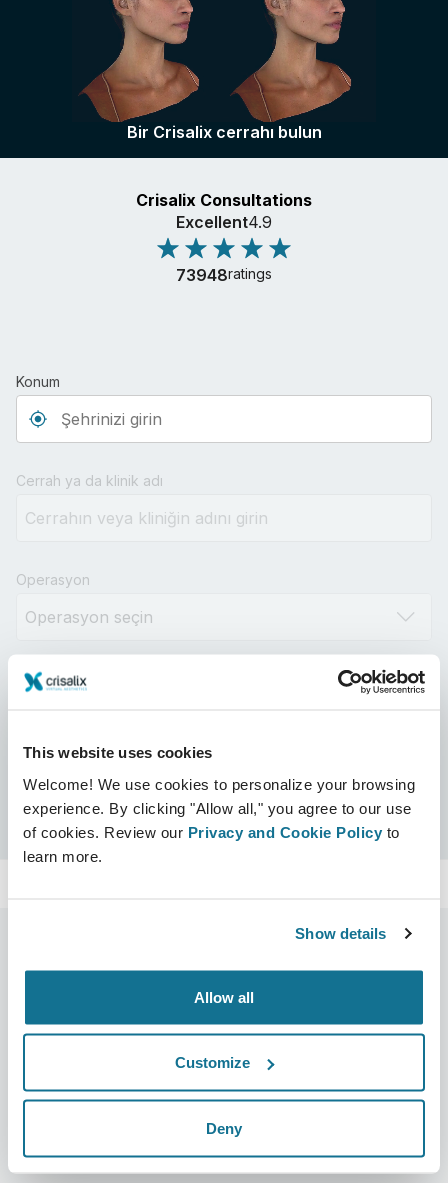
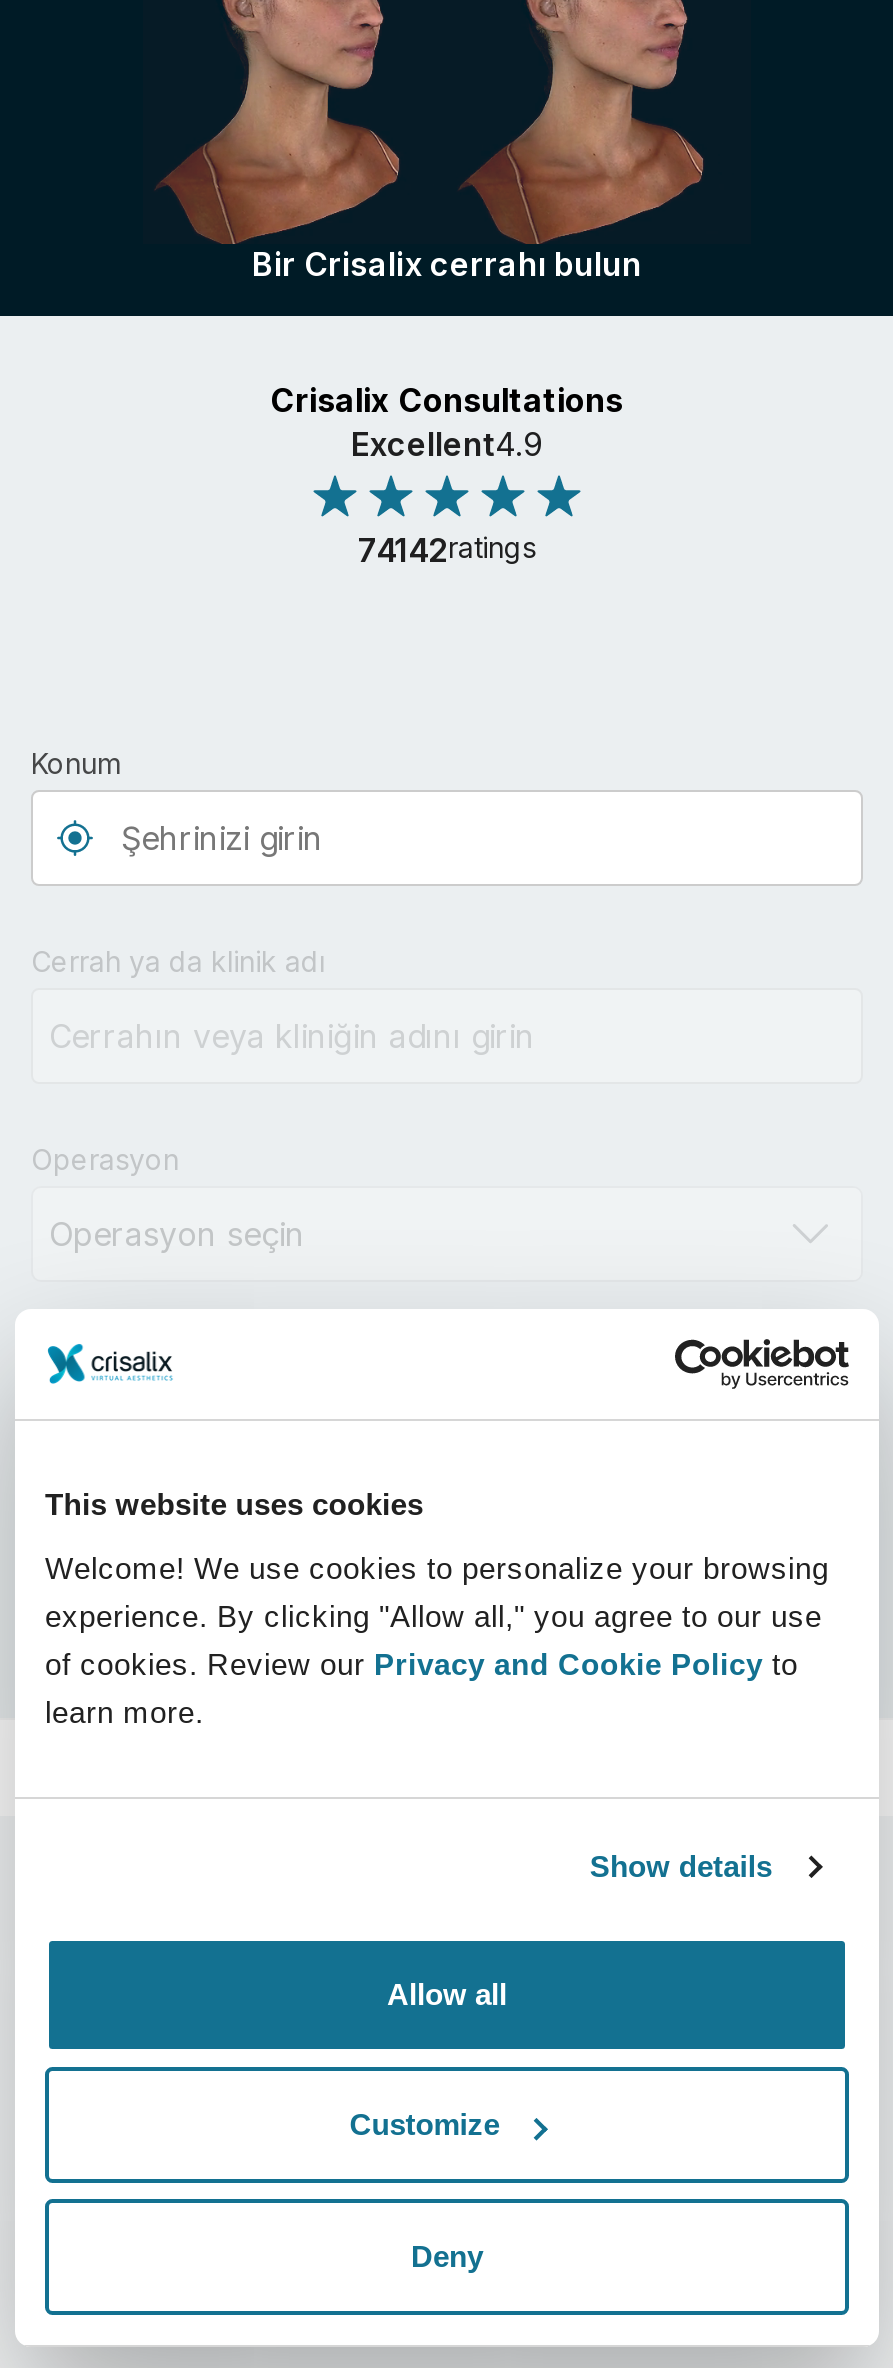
[176,265,272,285] 73948ratings -> [358,530,536,570] 74142ratings

